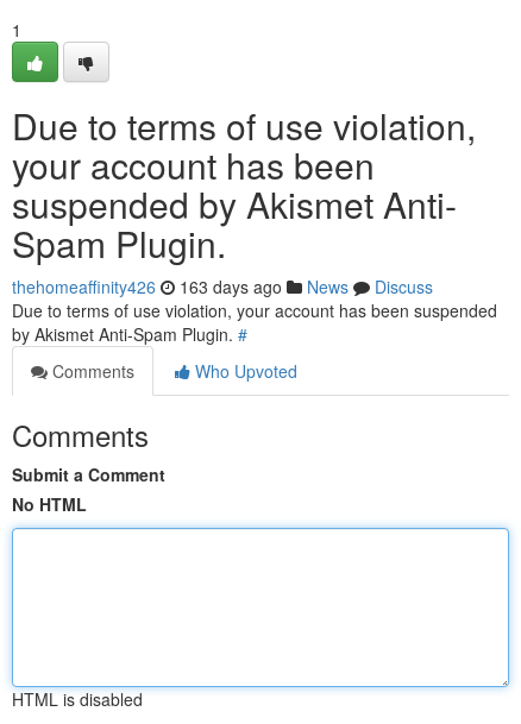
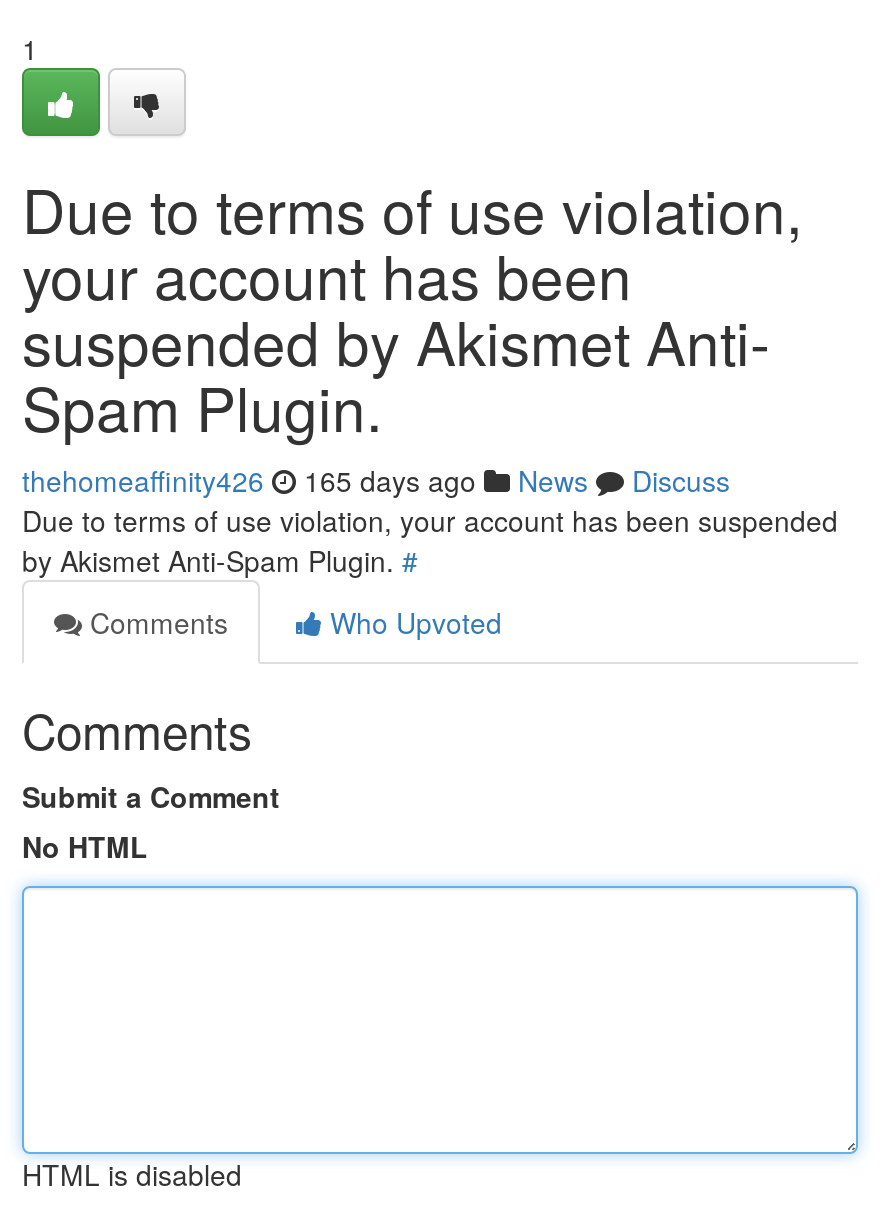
[12,275,433,298] thehomeaffinity426 163 days ago News Discuss -> [22,460,730,500] thehomeaffinity426 165 days ago News Discuss

